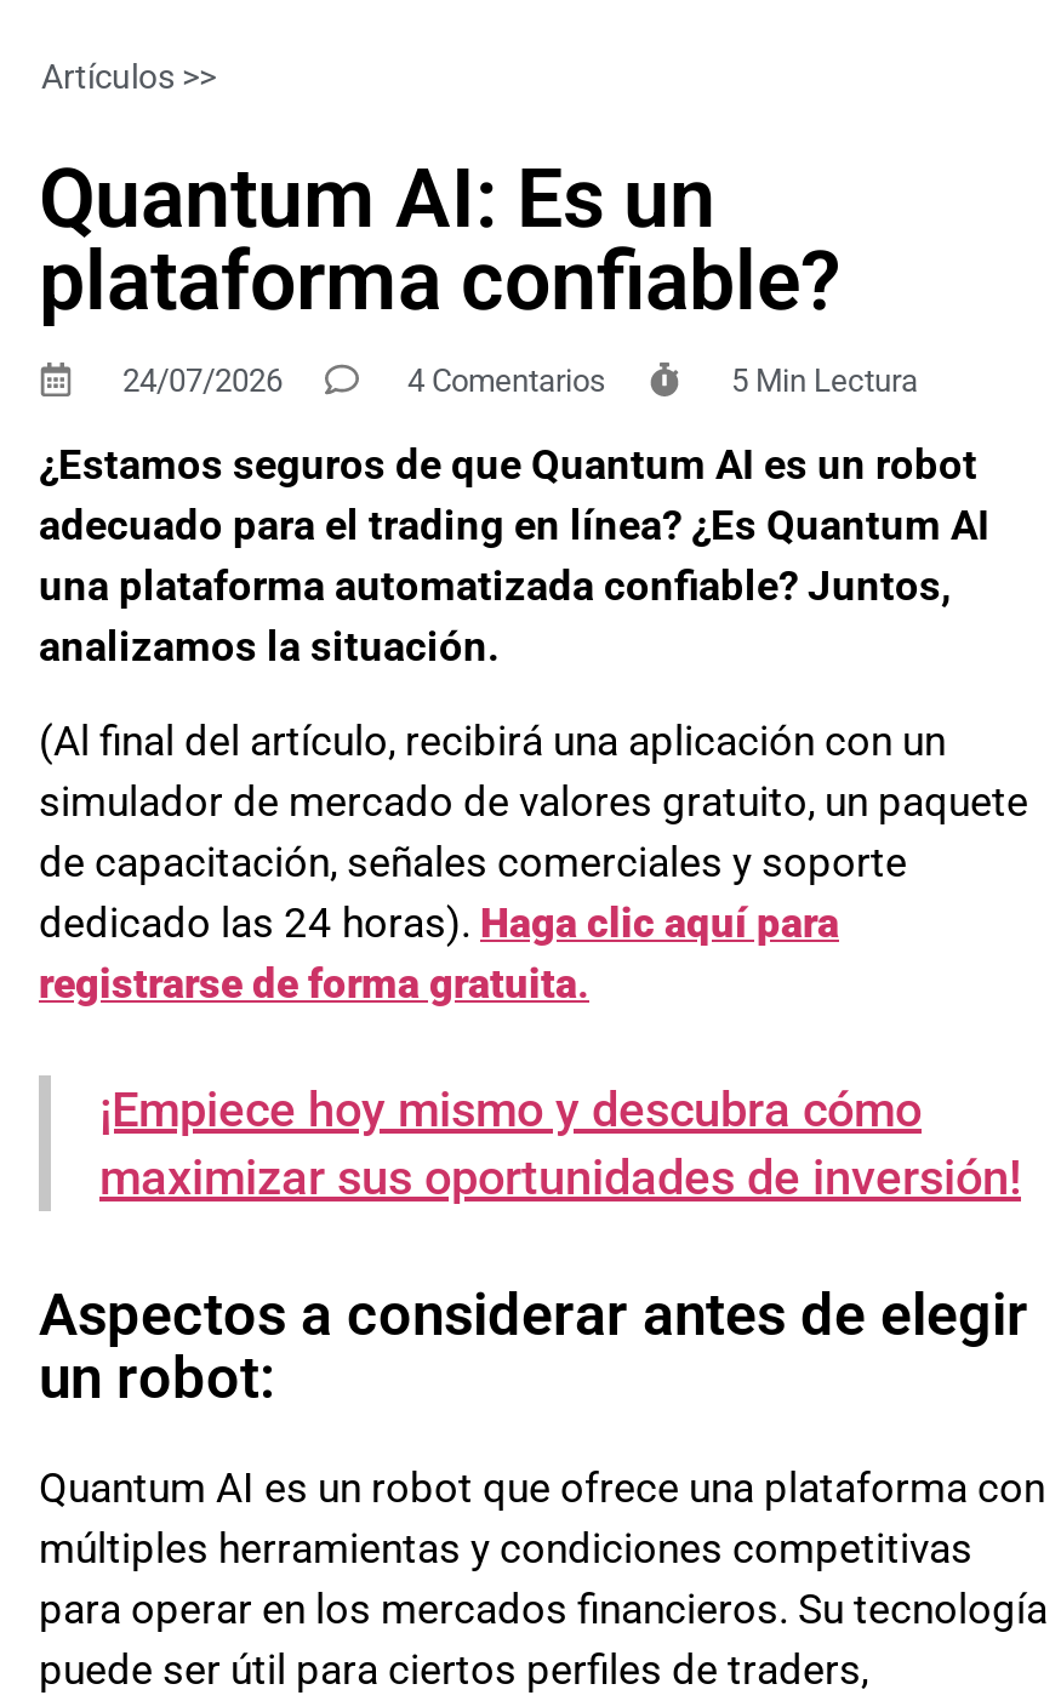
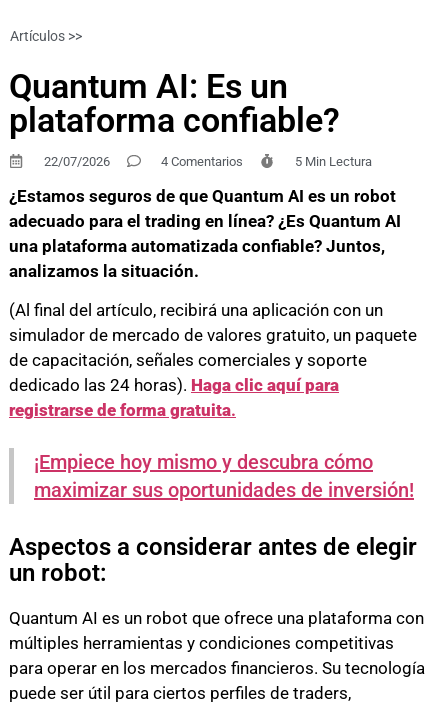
[122,361,283,398] 24/07/2026 -> [43,153,109,168] 22/07/2026

